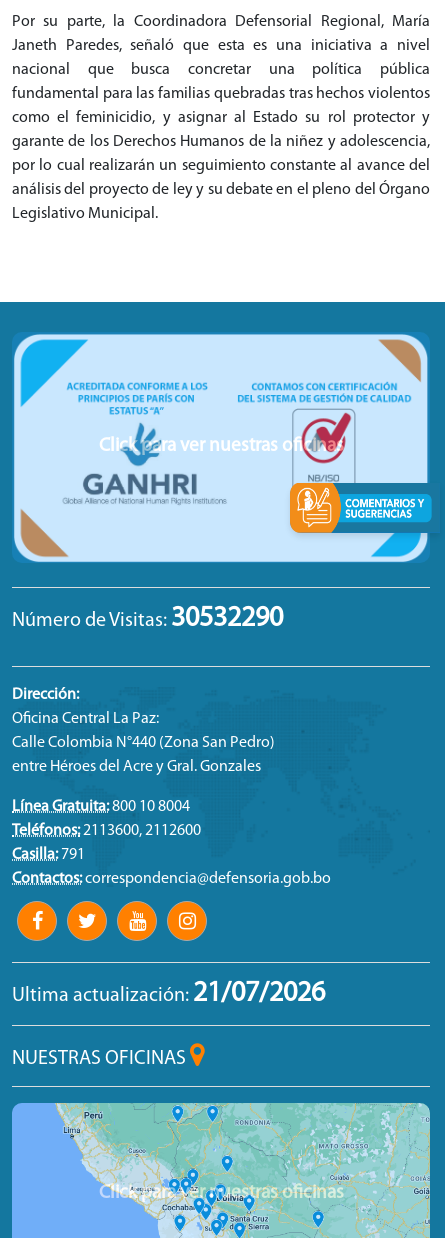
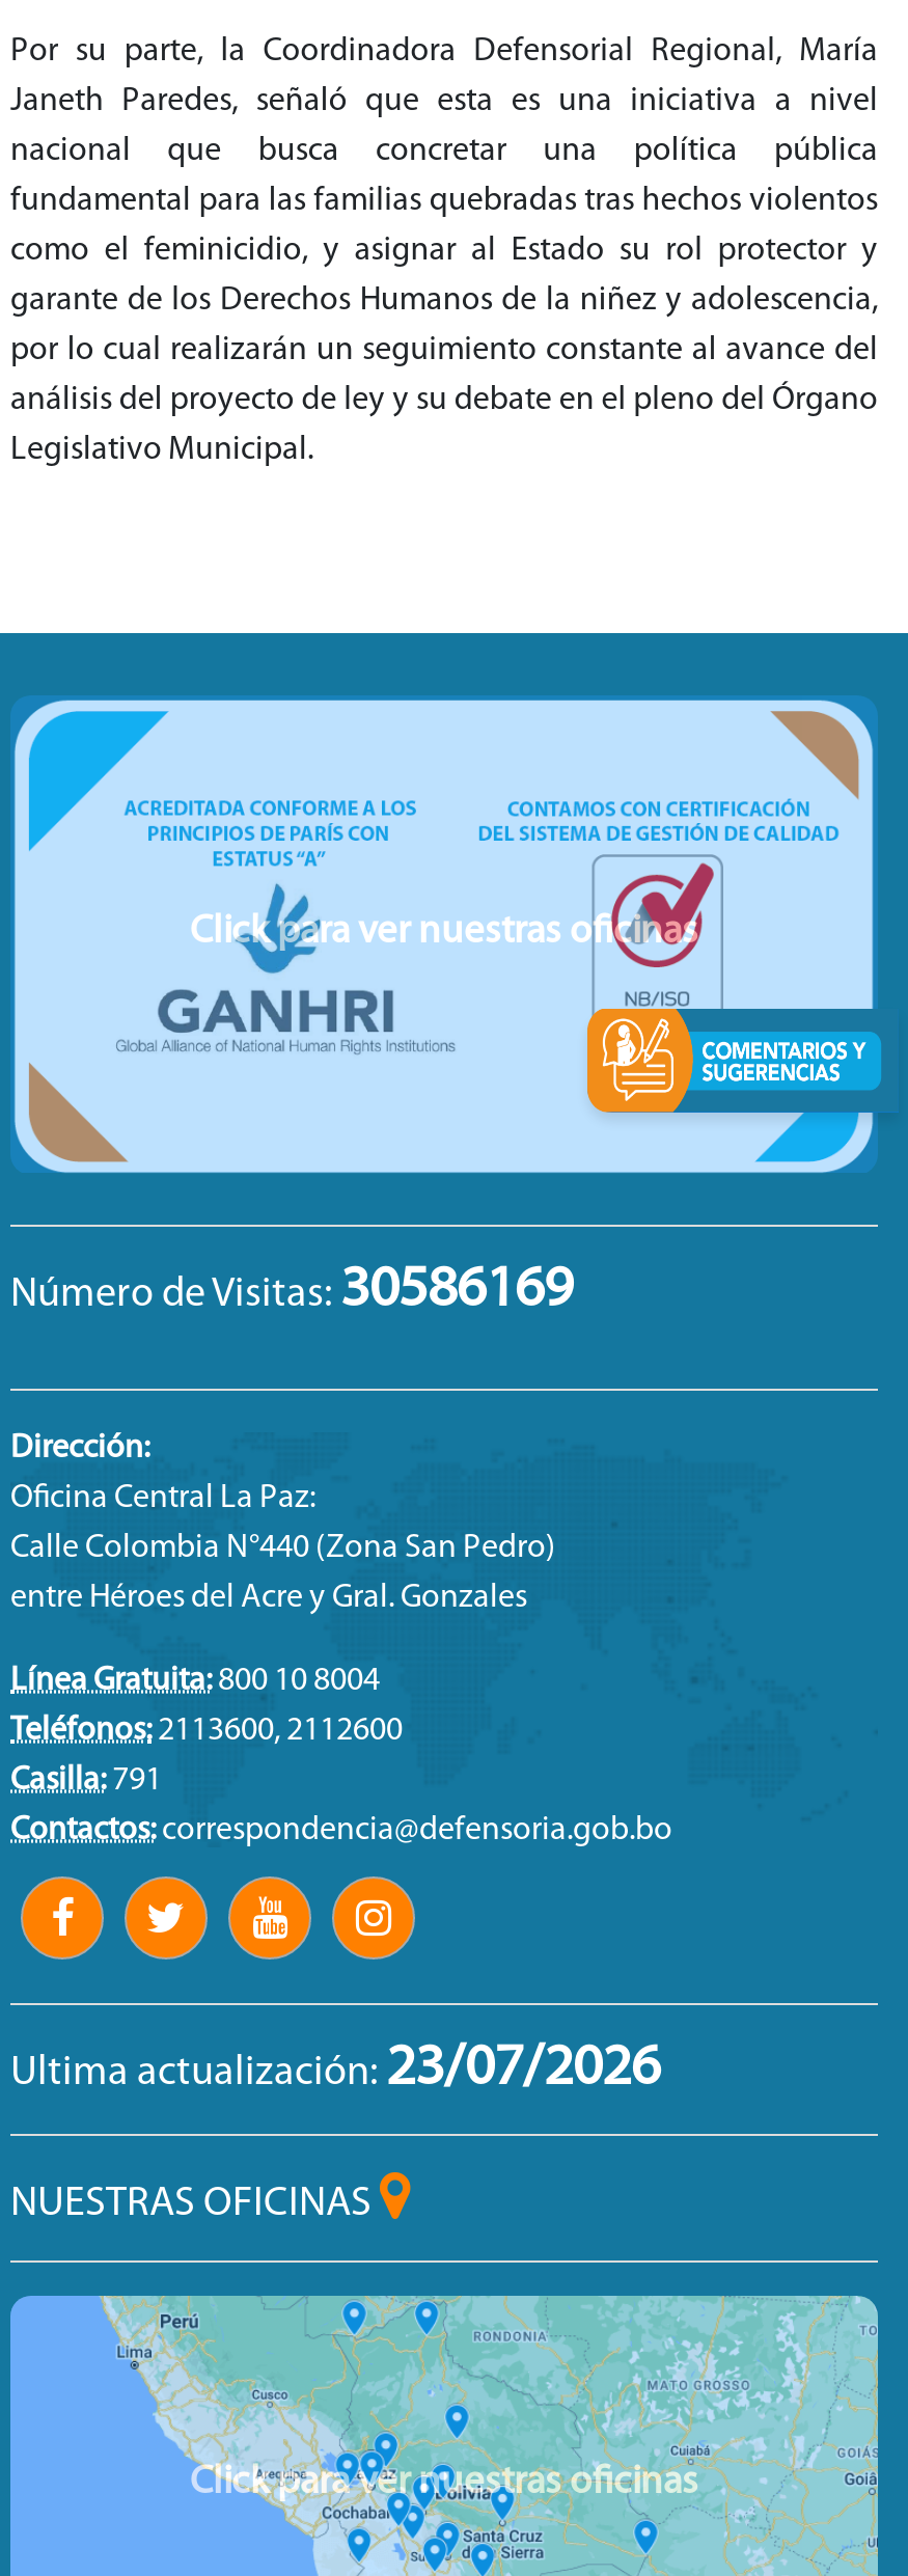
[12,605,283,633] Número de Visitas: 30532290 -> [10,1262,573,1320] Número de Visitas: 30586169
[12,980,325,1008] Ultima actualización: 21/07/2026 -> [10,2040,660,2098] Ultima actualización: 23/07/2026

